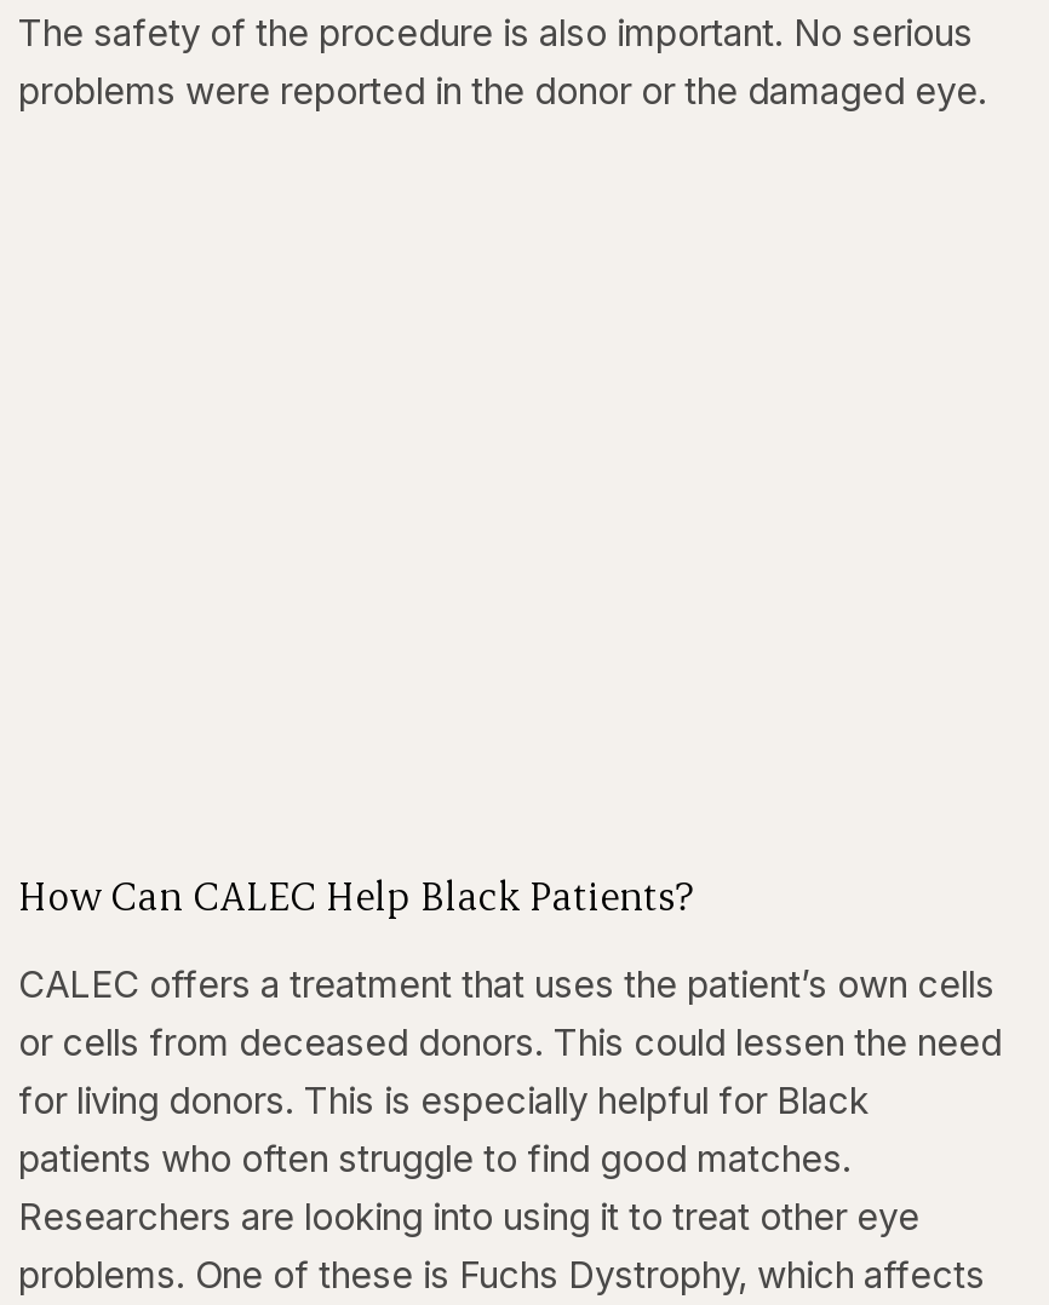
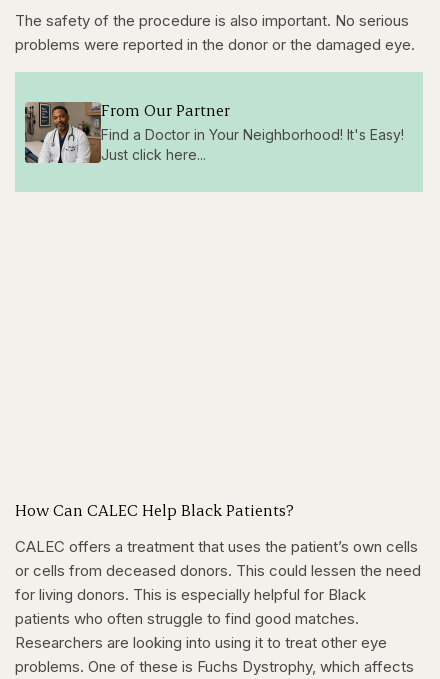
none -> [15,72,423,192] [image] | From Our Partner | Find a Doctor in Your Neighborhood! It's Easy! | Just click here...

